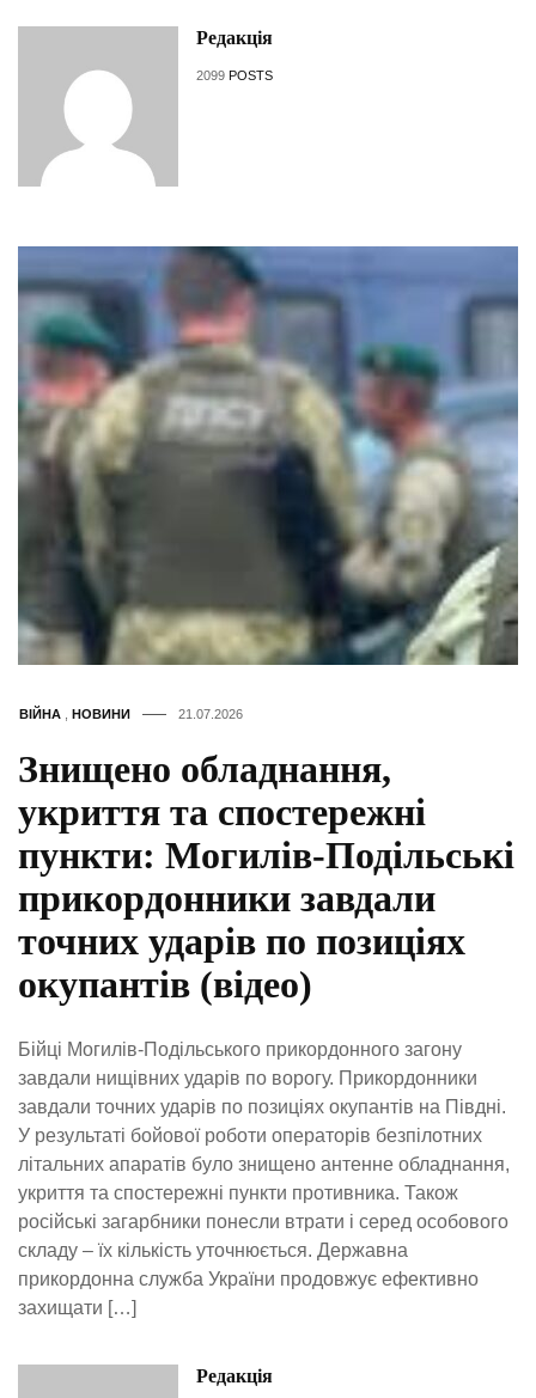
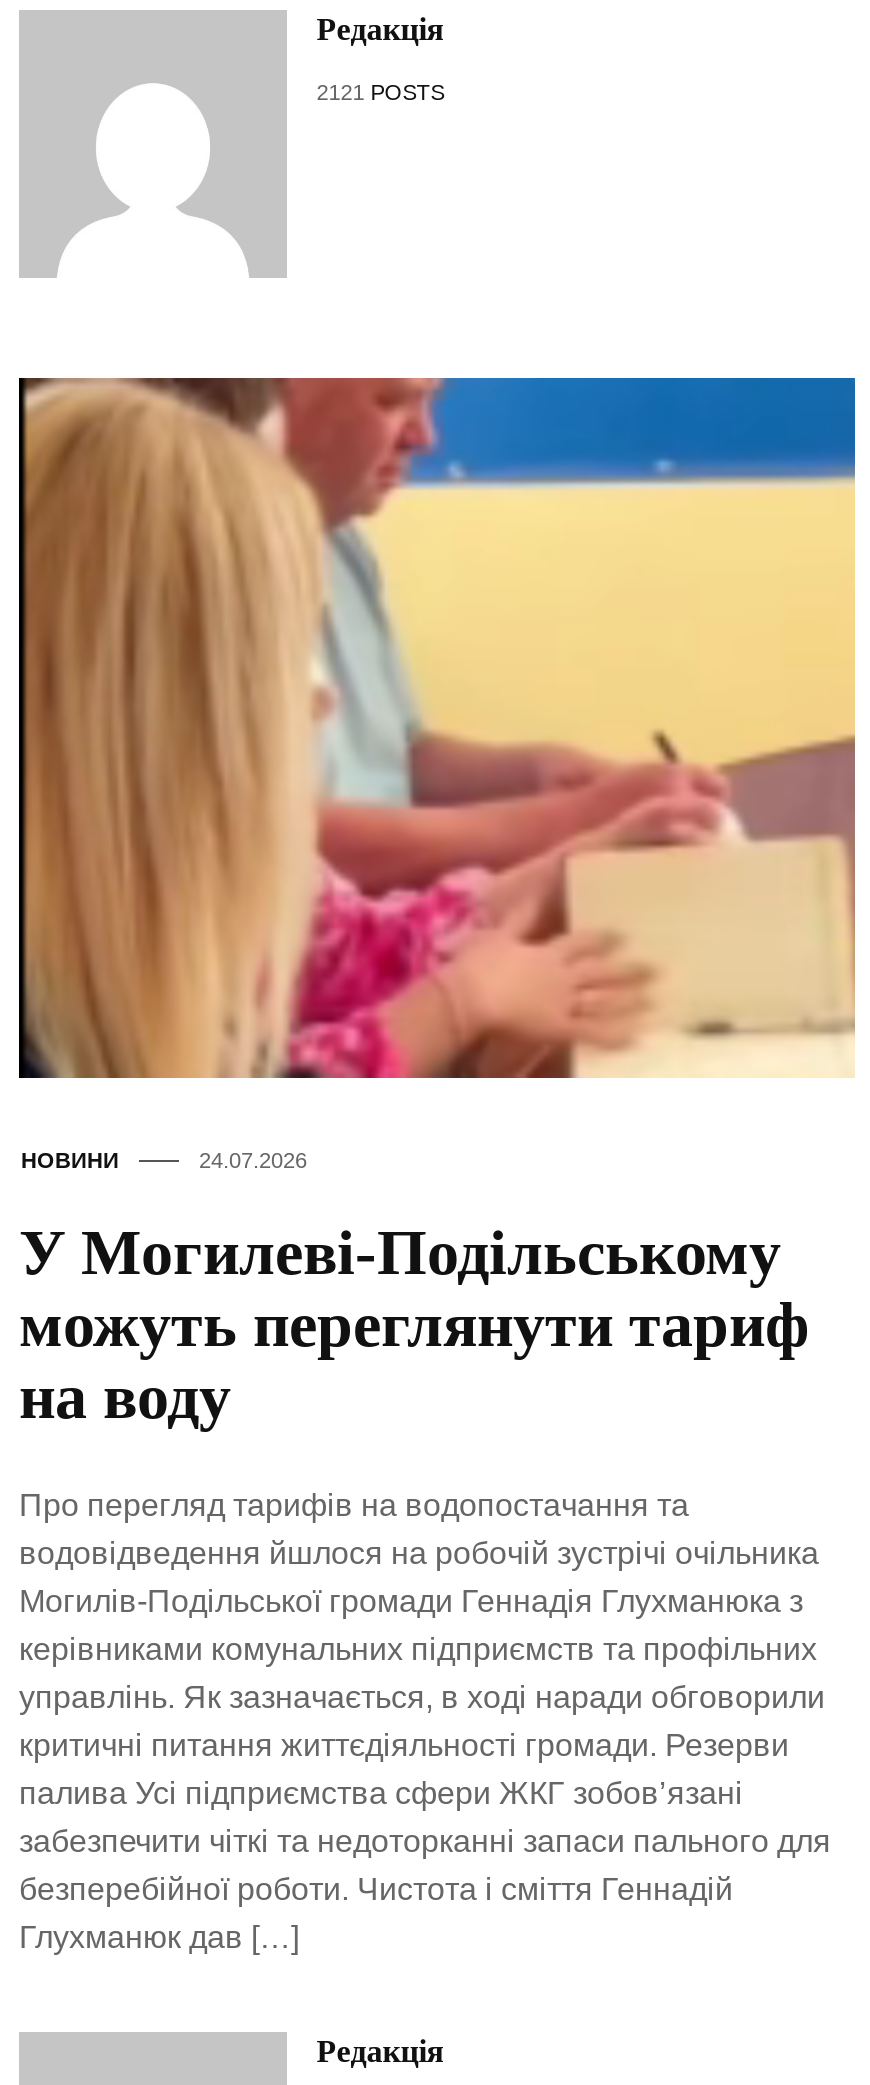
[196,68,273,83] 2099 POSTS -> [317,80,445,104] 2121 POSTS
[17,245,519,721] [image] | ВІЙНА, НОВИНИ | 21.07.2026 -> [17,376,857,1172] [image] | НОВИНИ | 24.07.2026
[18,747,514,1006] Знищено обладнання, | укриття та спостережні | пункти: Могилів-Подільські | прикордонники завдали | точних ударів по позиціях | окупантів (відео) -> [19,1216,809,1432] У Могилеві-Подільському | можуть переглянути тариф | на воду
[18,1039,510,1318] Бійці Могилів-Подільського прикордонного загону | завдали нищівних ударів по ворогу. Прикордонники | завдали точних ударів по позиціях окупантів на Півдні. | У результаті бойової роботи операторів безпілотних | літальних апаратів було знищено антенне обладнання, | укриття та спостережні пункти противника. Також | російські загарбники понесли втрати і серед особового | складу – їх кількість уточнюється. Державна | прикордонна служба України продовжує ефективно | захищати […] -> [19,1488,831,1954] Про перегляд тарифів на водопостачання та | водовідведення йшлося на робочій зустрічі очільника | Могилів-Подільської громади Геннадія Глухманюка з | керівниками комунальних підприємств та профільних | управлінь. Як зазначається, в ході наради обговорили | критичні питання життєдіяльності громади. Резерви | палива Усі підприємства сфери ЖКГ зобов’язані | забезпечити чіткі та недоторканні запаси пального для | безперебійної роботи. Чистота і сміття Геннадій | Глухманюк дав […]

